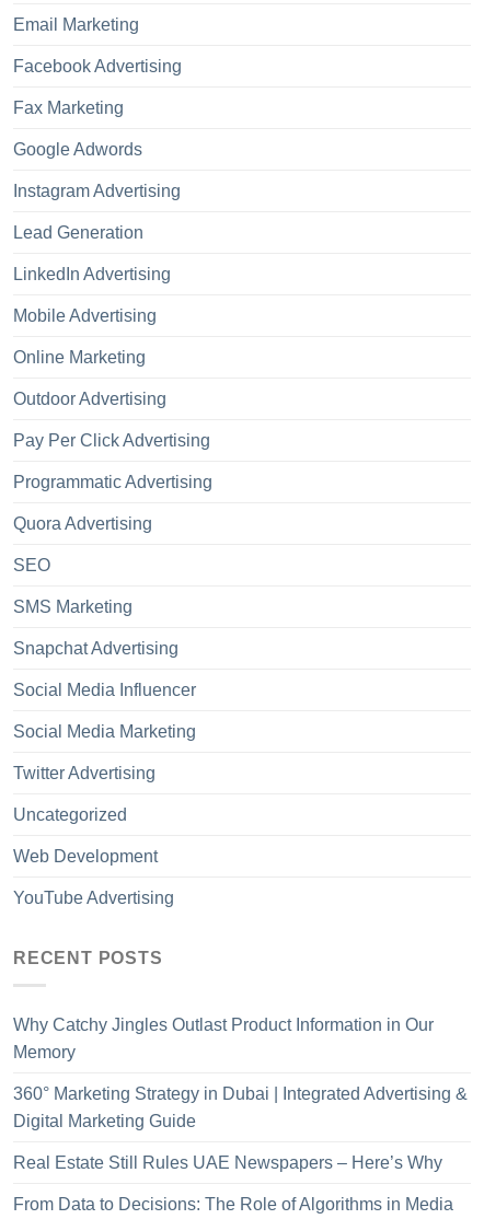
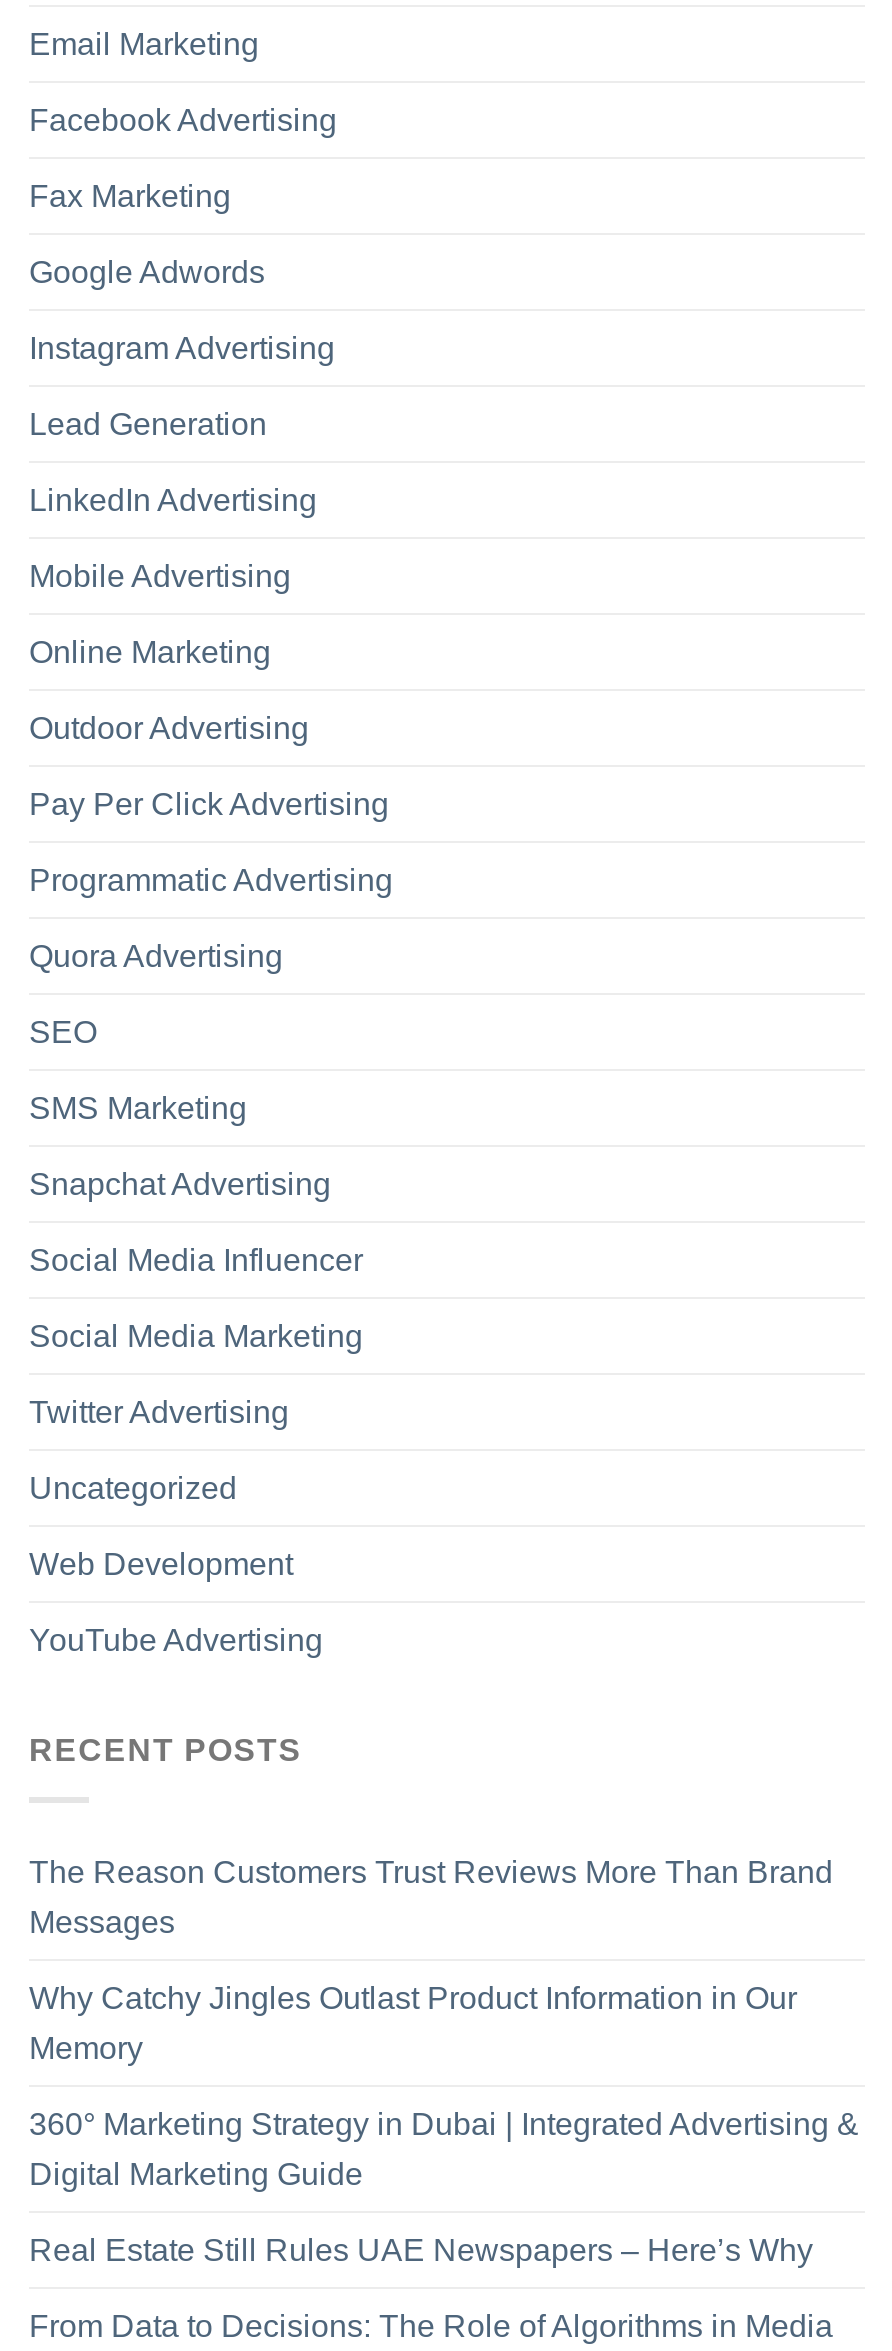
none -> [29,1854,833,1938] The Reason Customers Trust Reviews More Than Brand | Messages

